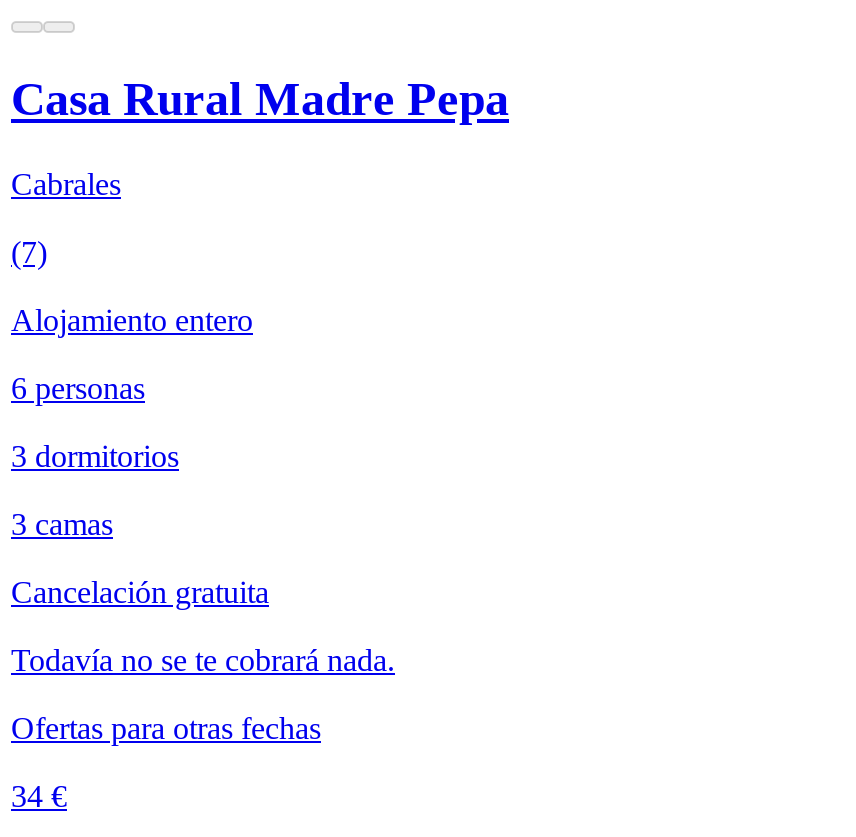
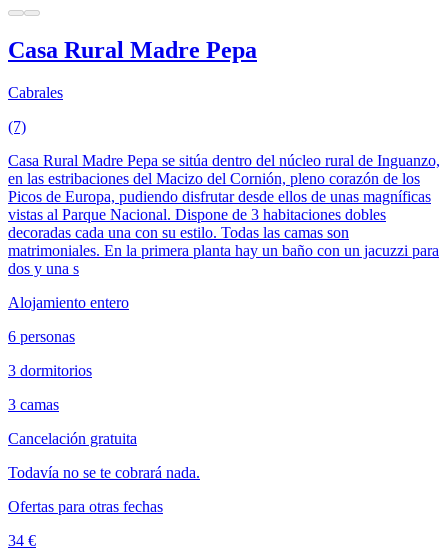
none -> [8,152,440,277] Casa Rural Madre Pepa se sitúa dentro del núcleo rural de Inguanzo, | en las estribaciones del Macizo del Cornión, pleno corazón de los | Picos de Europa, pudiendo disfrutar desde ellos de unas magníficas | vistas al Parque Nacional. Dispone de 3 habitaciones dobles | decoradas cada una con su estilo. Todas las camas son | matrimoniales. En la primera planta hay un baño con un jacuzzi para | dos y una s

